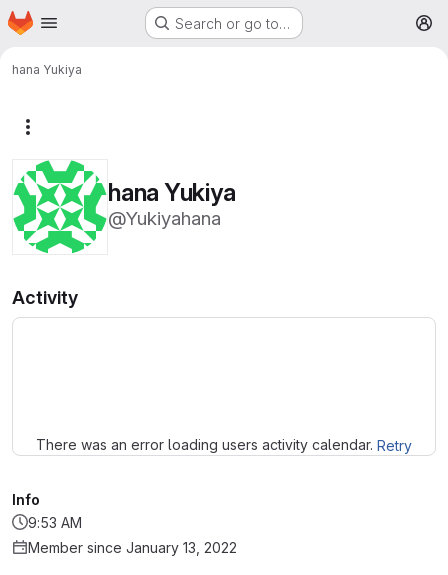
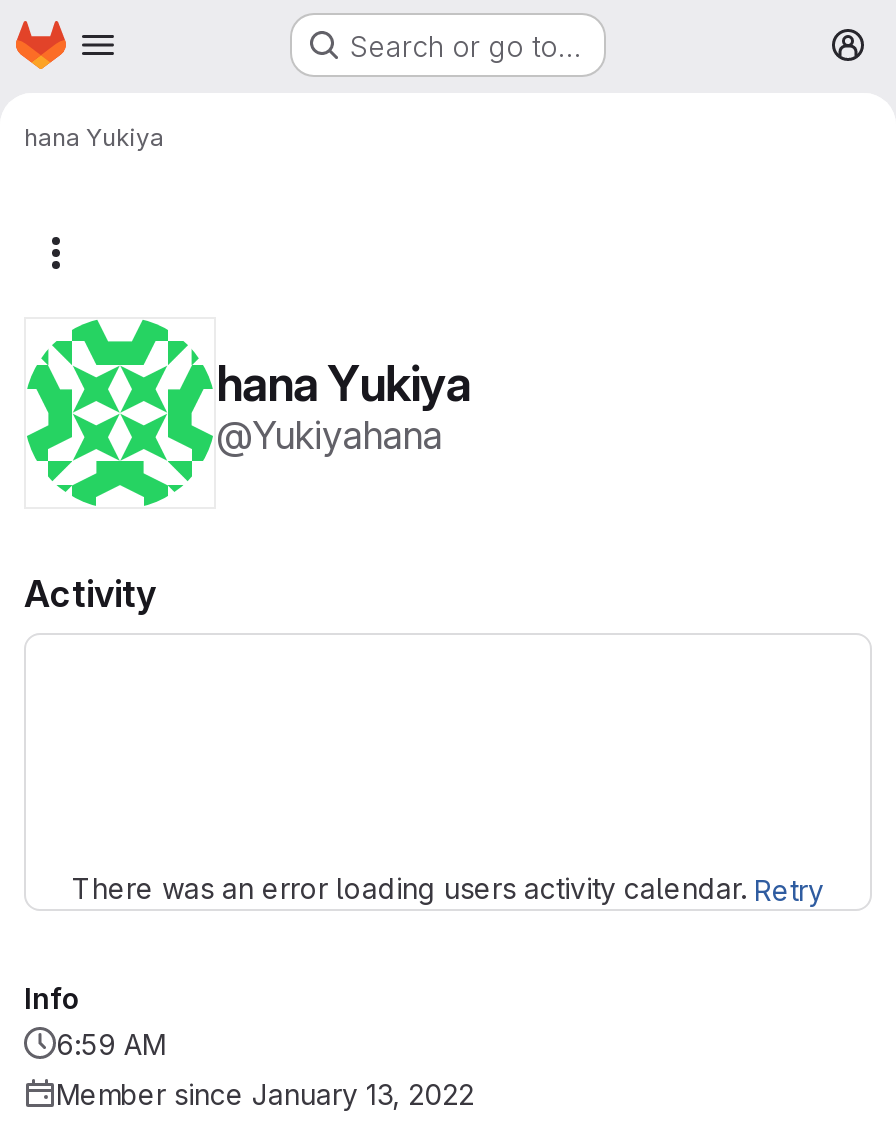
[28,514,82,531] 9:53 AM -> [56,1027,166,1061] 6:59 AM

